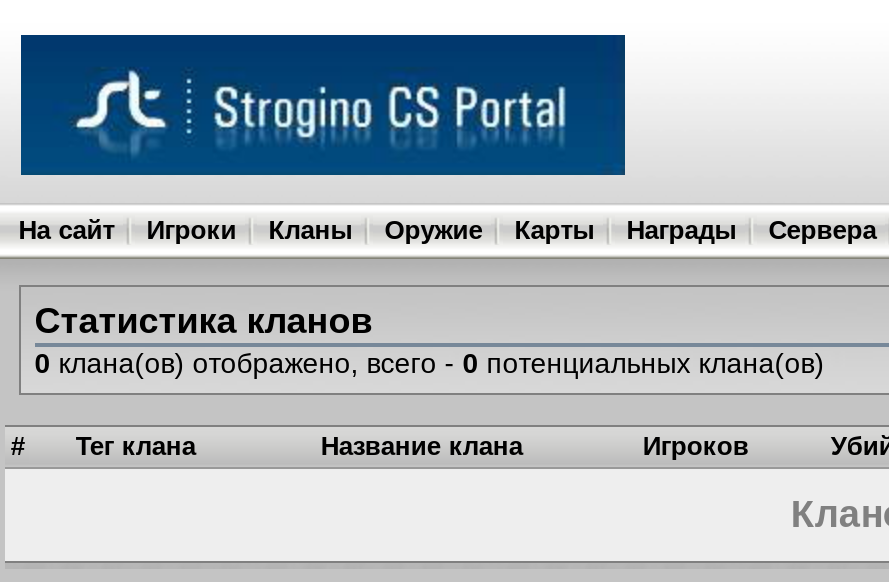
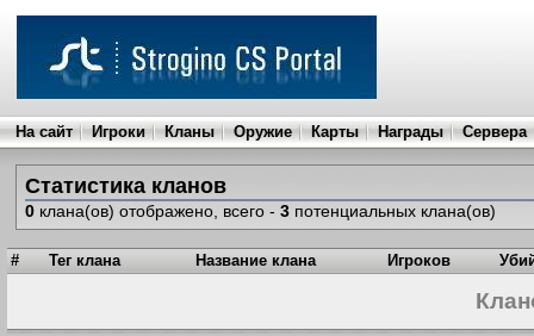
[35,347,825,379] 0клана(ов) отображено, всего -0потенциальных клана(ов) -> [25,201,496,220] 0клана(ов) отображено, всего -3потенциальных клана(ов)

